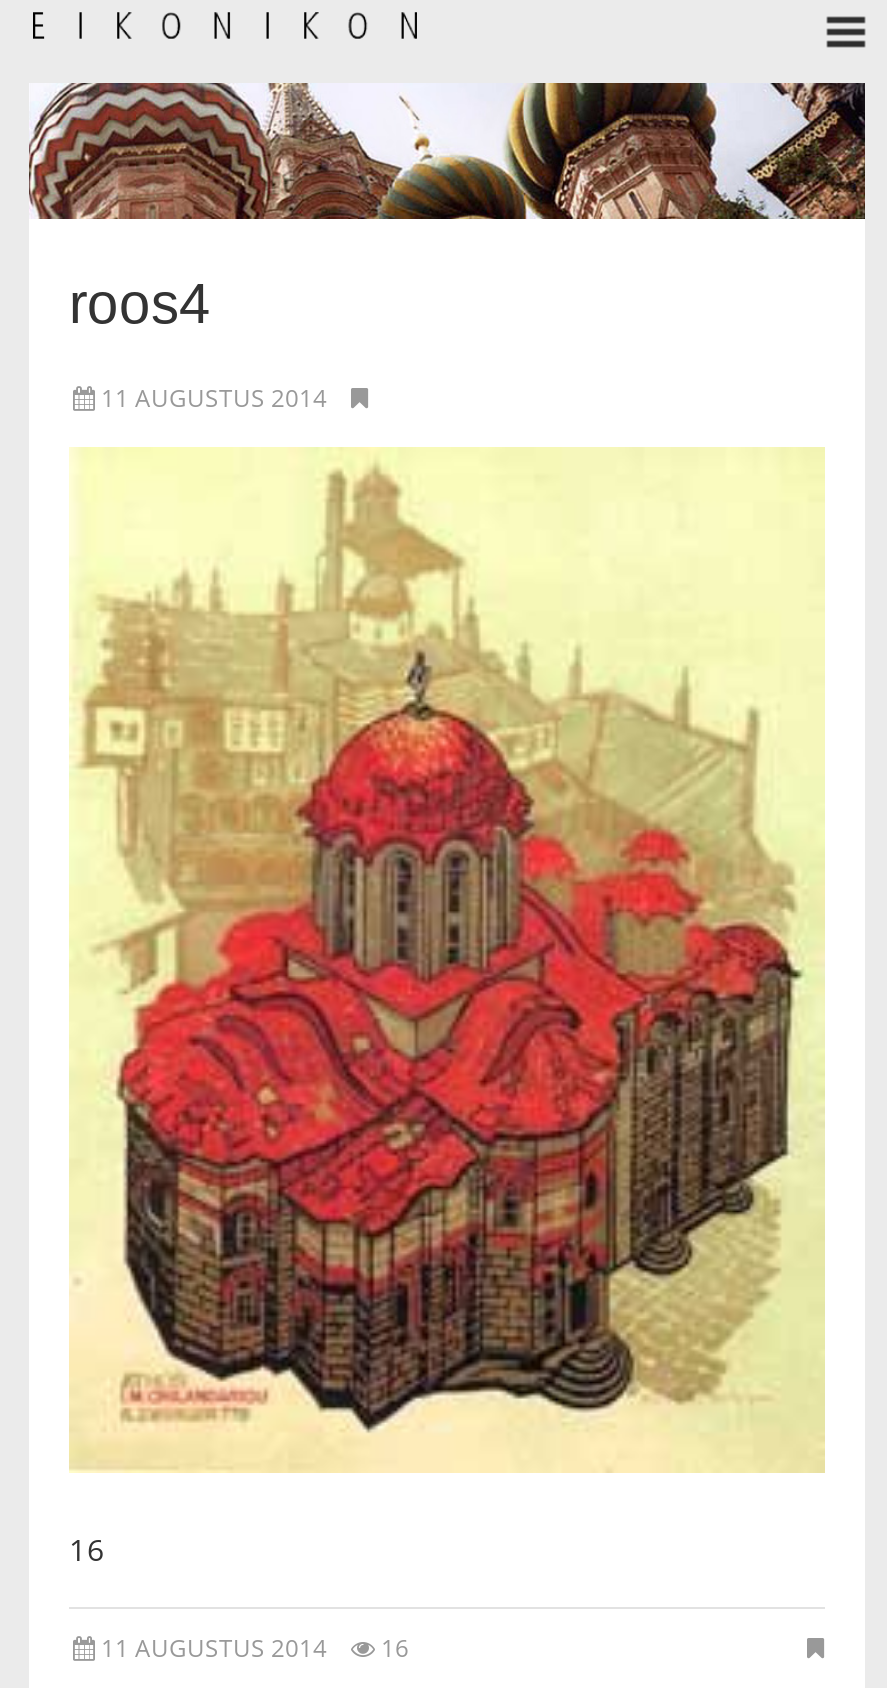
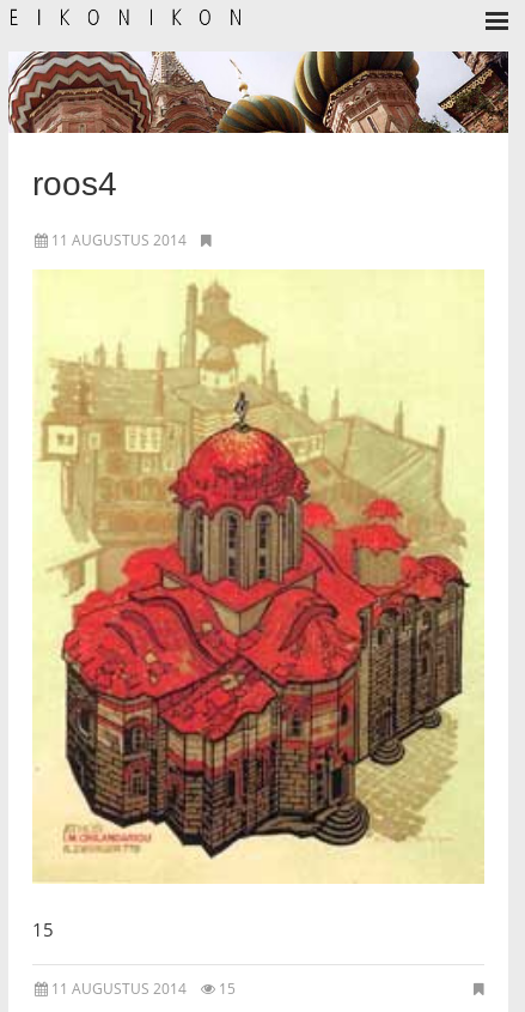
[69,1528,105,1568] 16 -> [32,917,54,941] 15
[381,1630,409,1664] 16 -> [219,978,236,998] 15

